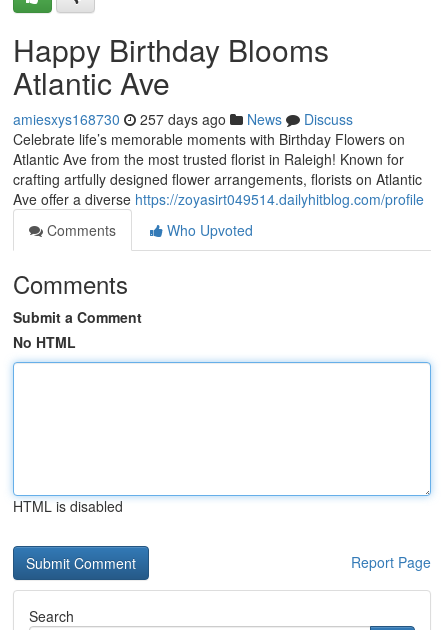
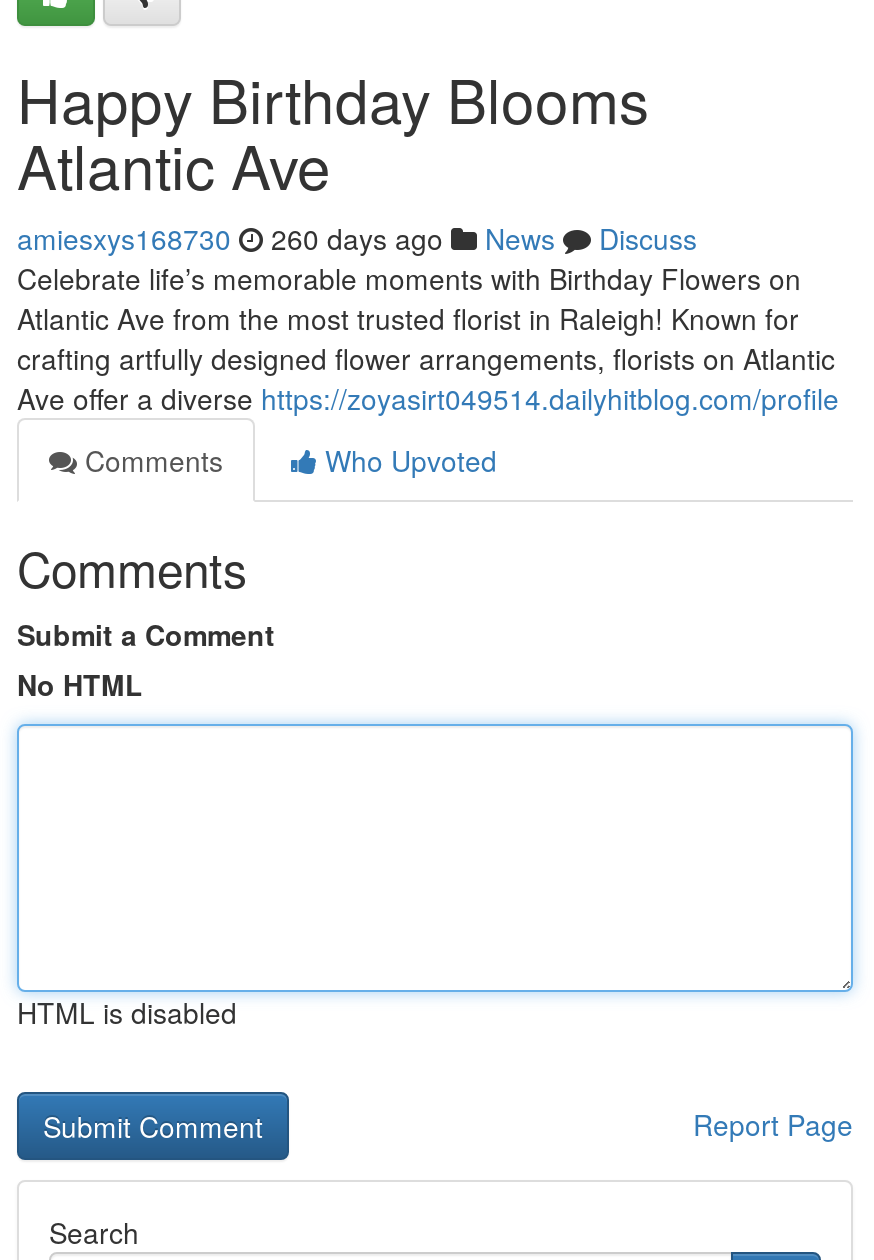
[13,109,353,129] amiesxys168730 257 days ago News Discuss -> [17,218,697,258] amiesxys168730 260 days ago News Discuss

